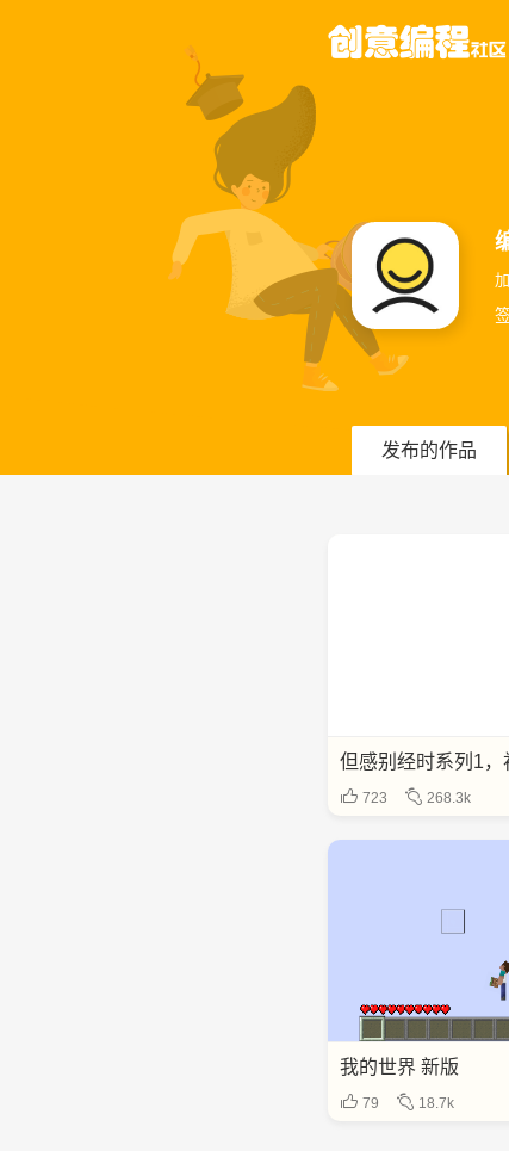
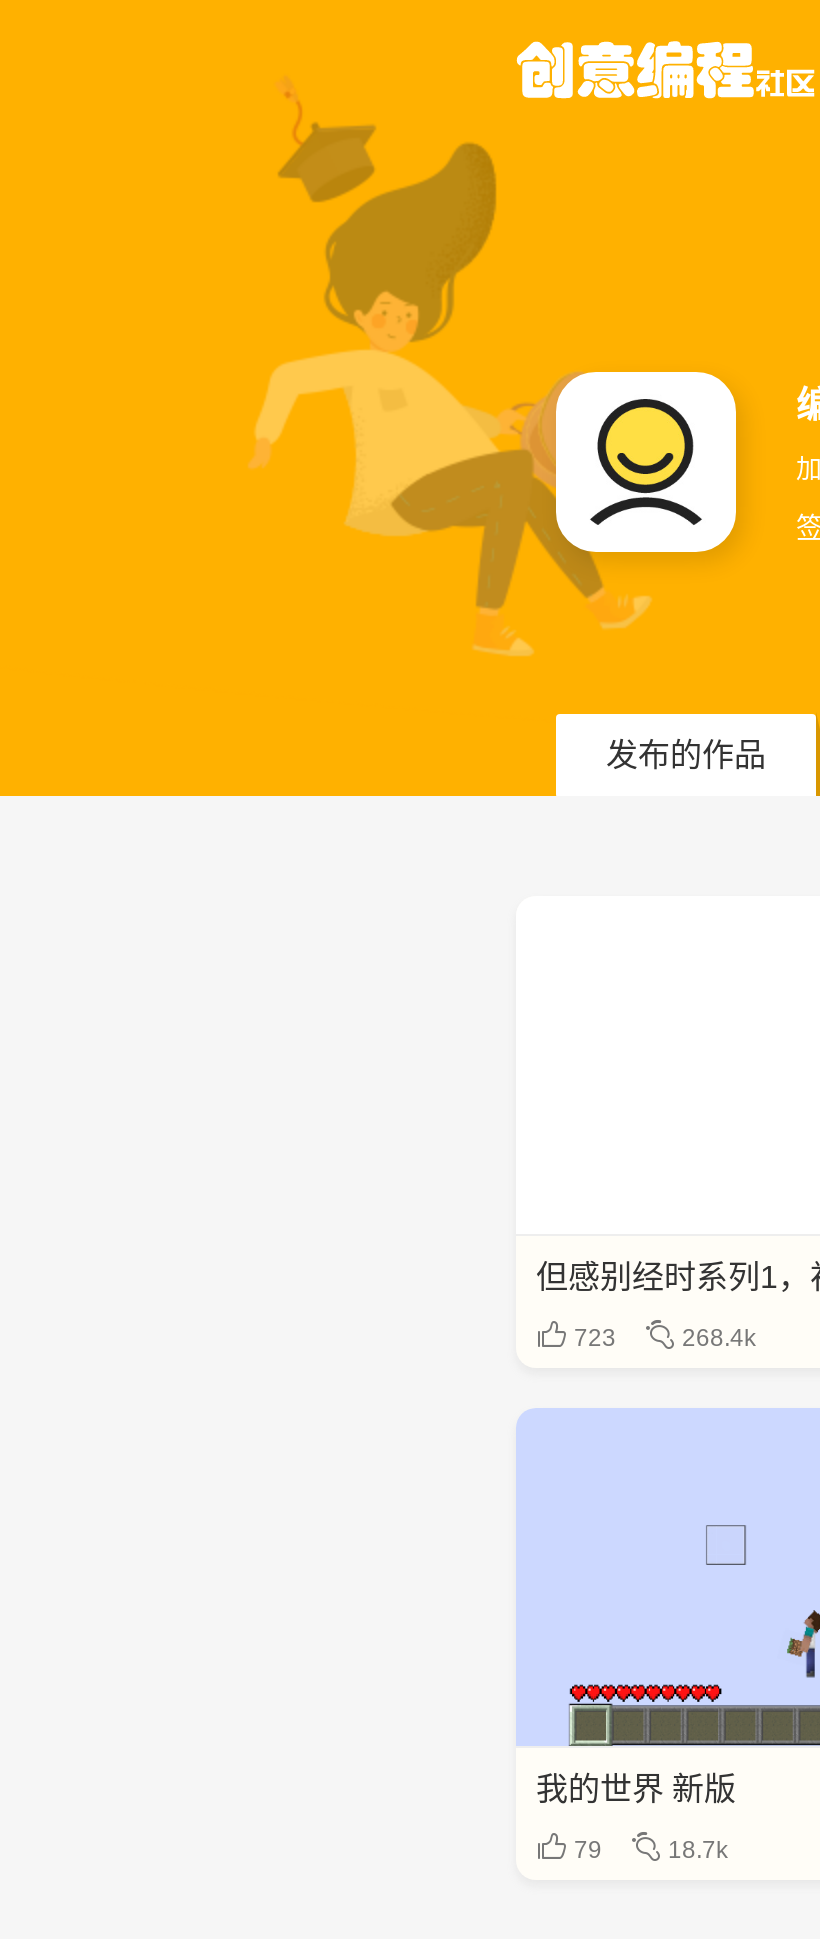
[423,790,471,806] 268.3k -> [676,1324,756,1352] 268.4k

